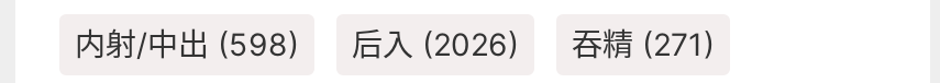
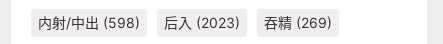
[352,24,519,61] 后入(2026) -> [164,14,240,31] 后入(2023)
[572,24,715,61] 吞精(271) -> [264,14,332,31] 吞精(269)

